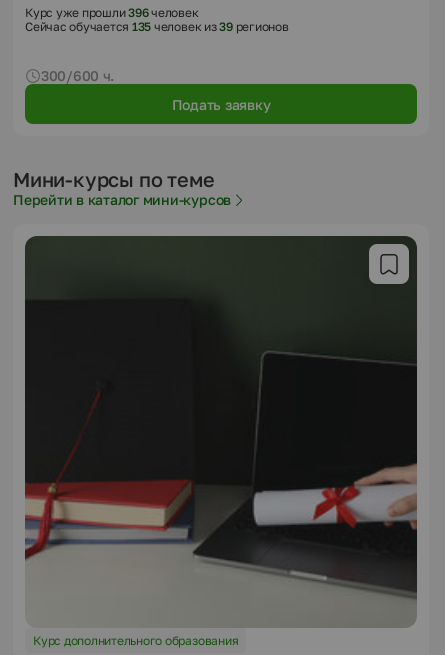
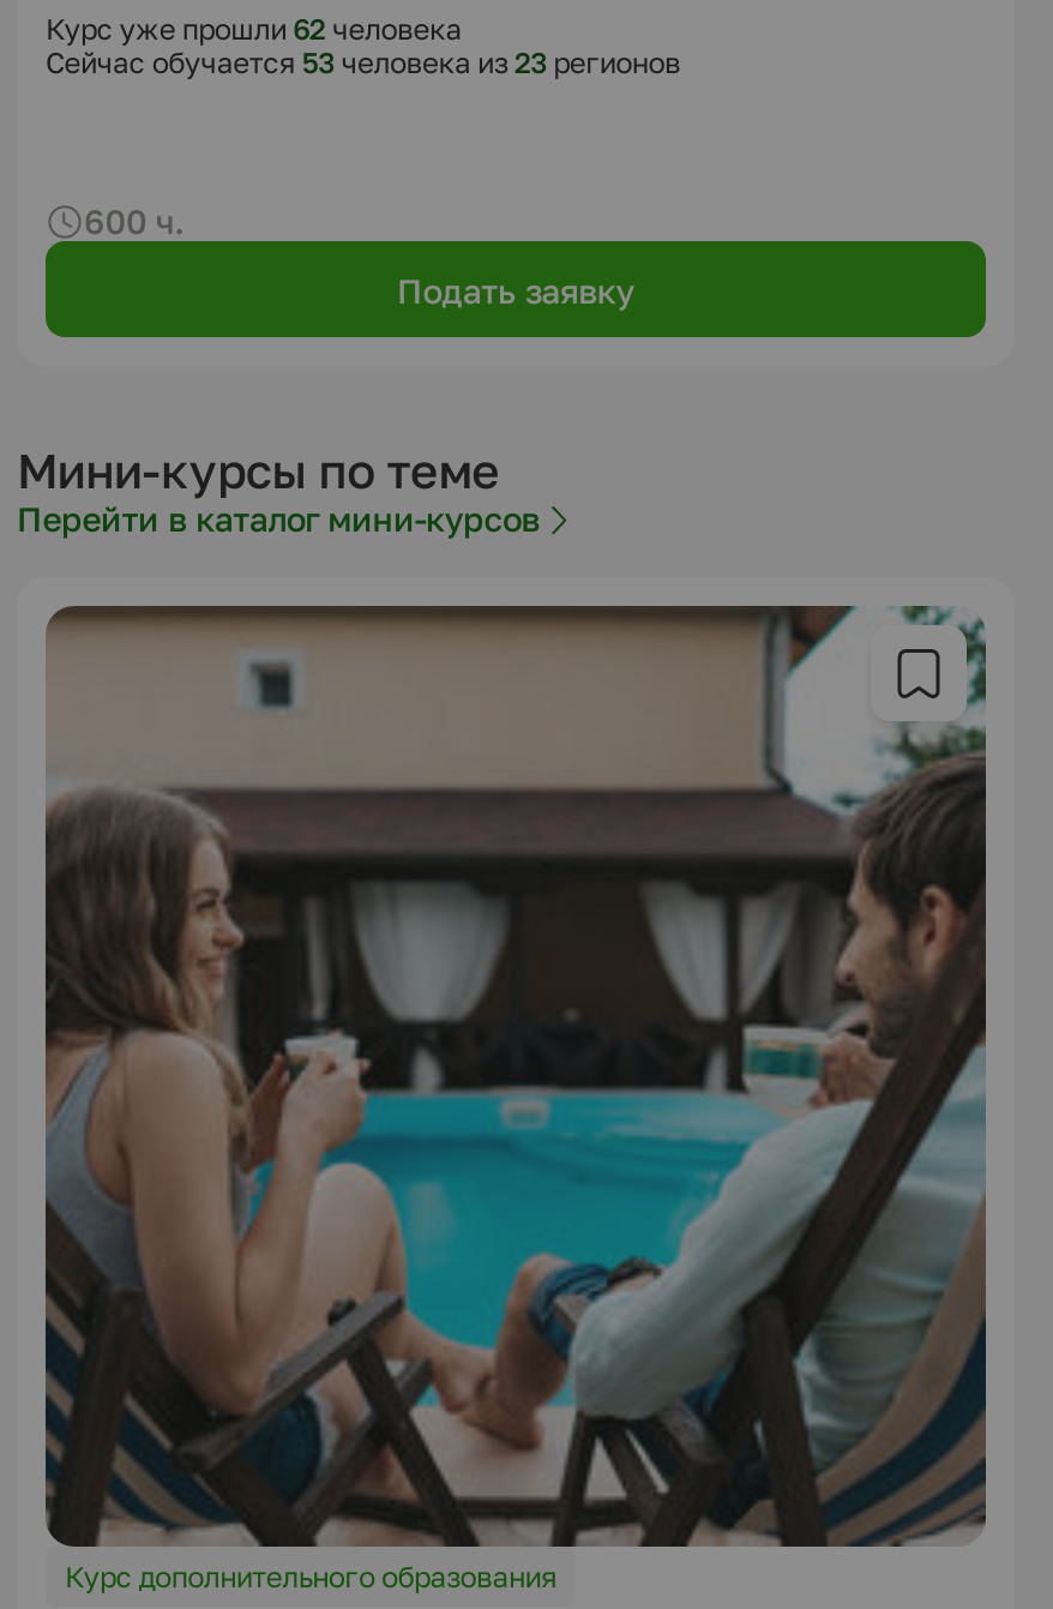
[25,5,198,20] Курс уже прошли 396 человек -> [46,11,462,47] Курс уже прошли 62 человека
[25,19,289,34] Сейчас обучается 135 человек из 39 регионов -> [46,44,680,80] Сейчас обучается 53 человека из 23 регионов
[41,67,114,84] 300/600 ч. -> [84,200,183,241] 600 ч.
[24,235,418,628] [image] -> [43,604,988,1549] [image]

